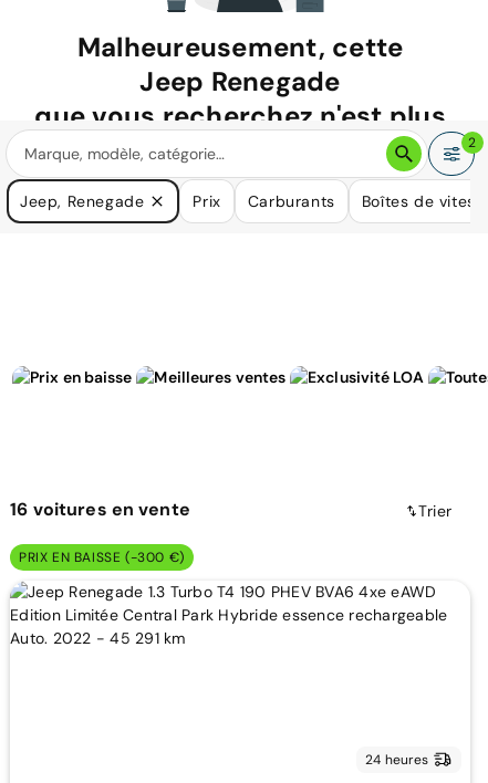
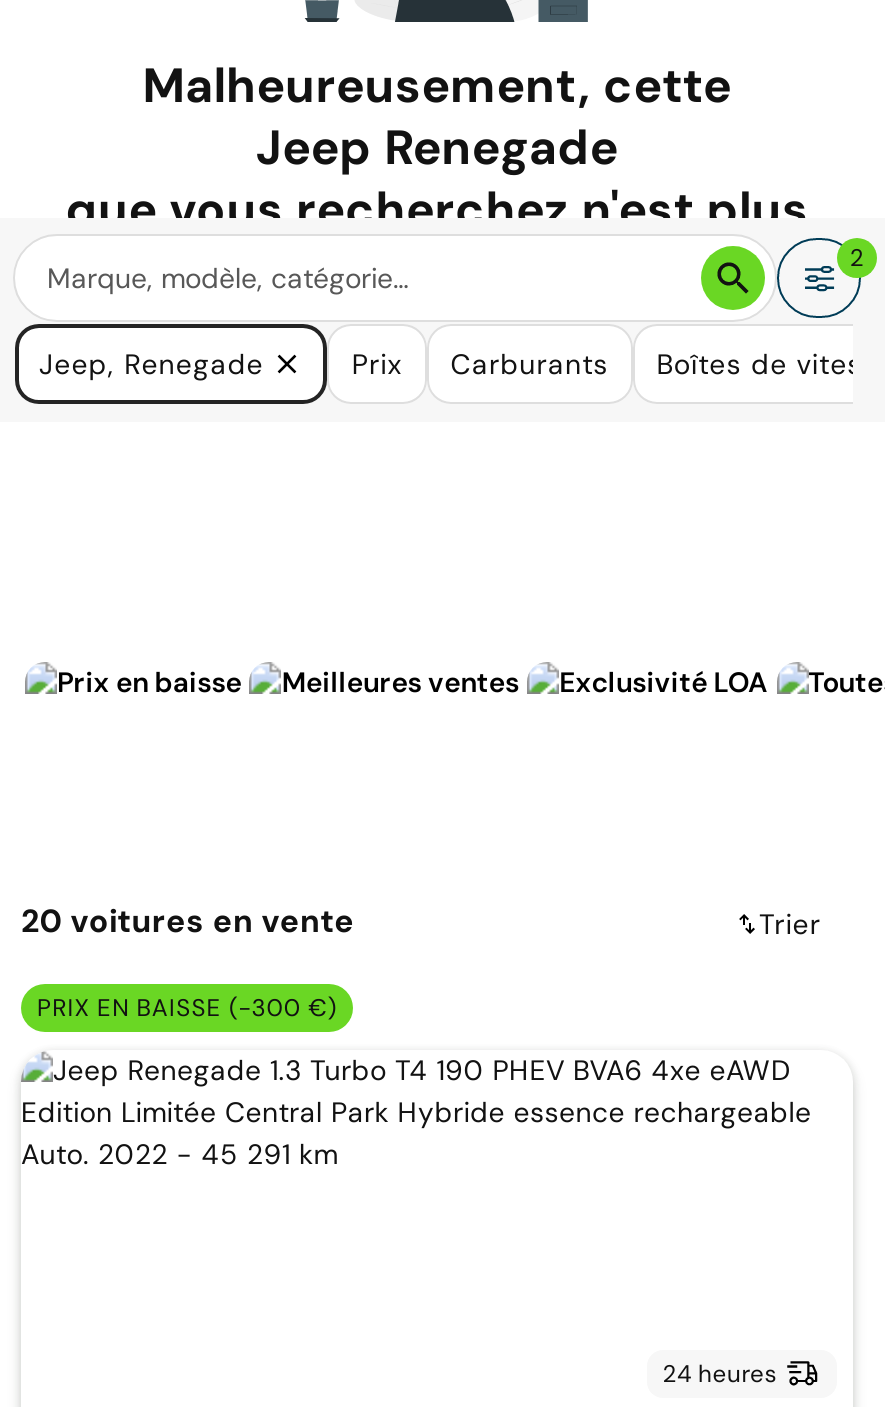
[10,498,190,521] 16 voitures en vente -> [21,901,355,943] 20 voitures en vente

